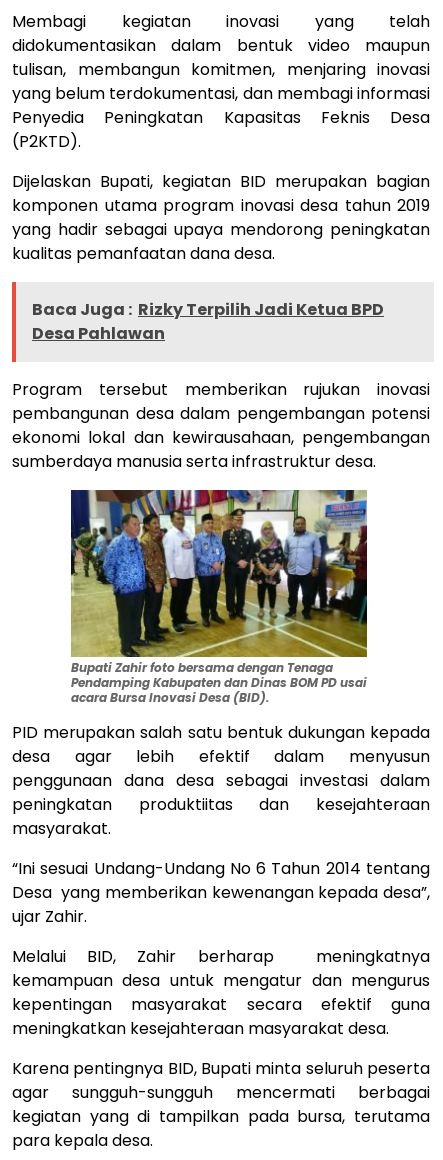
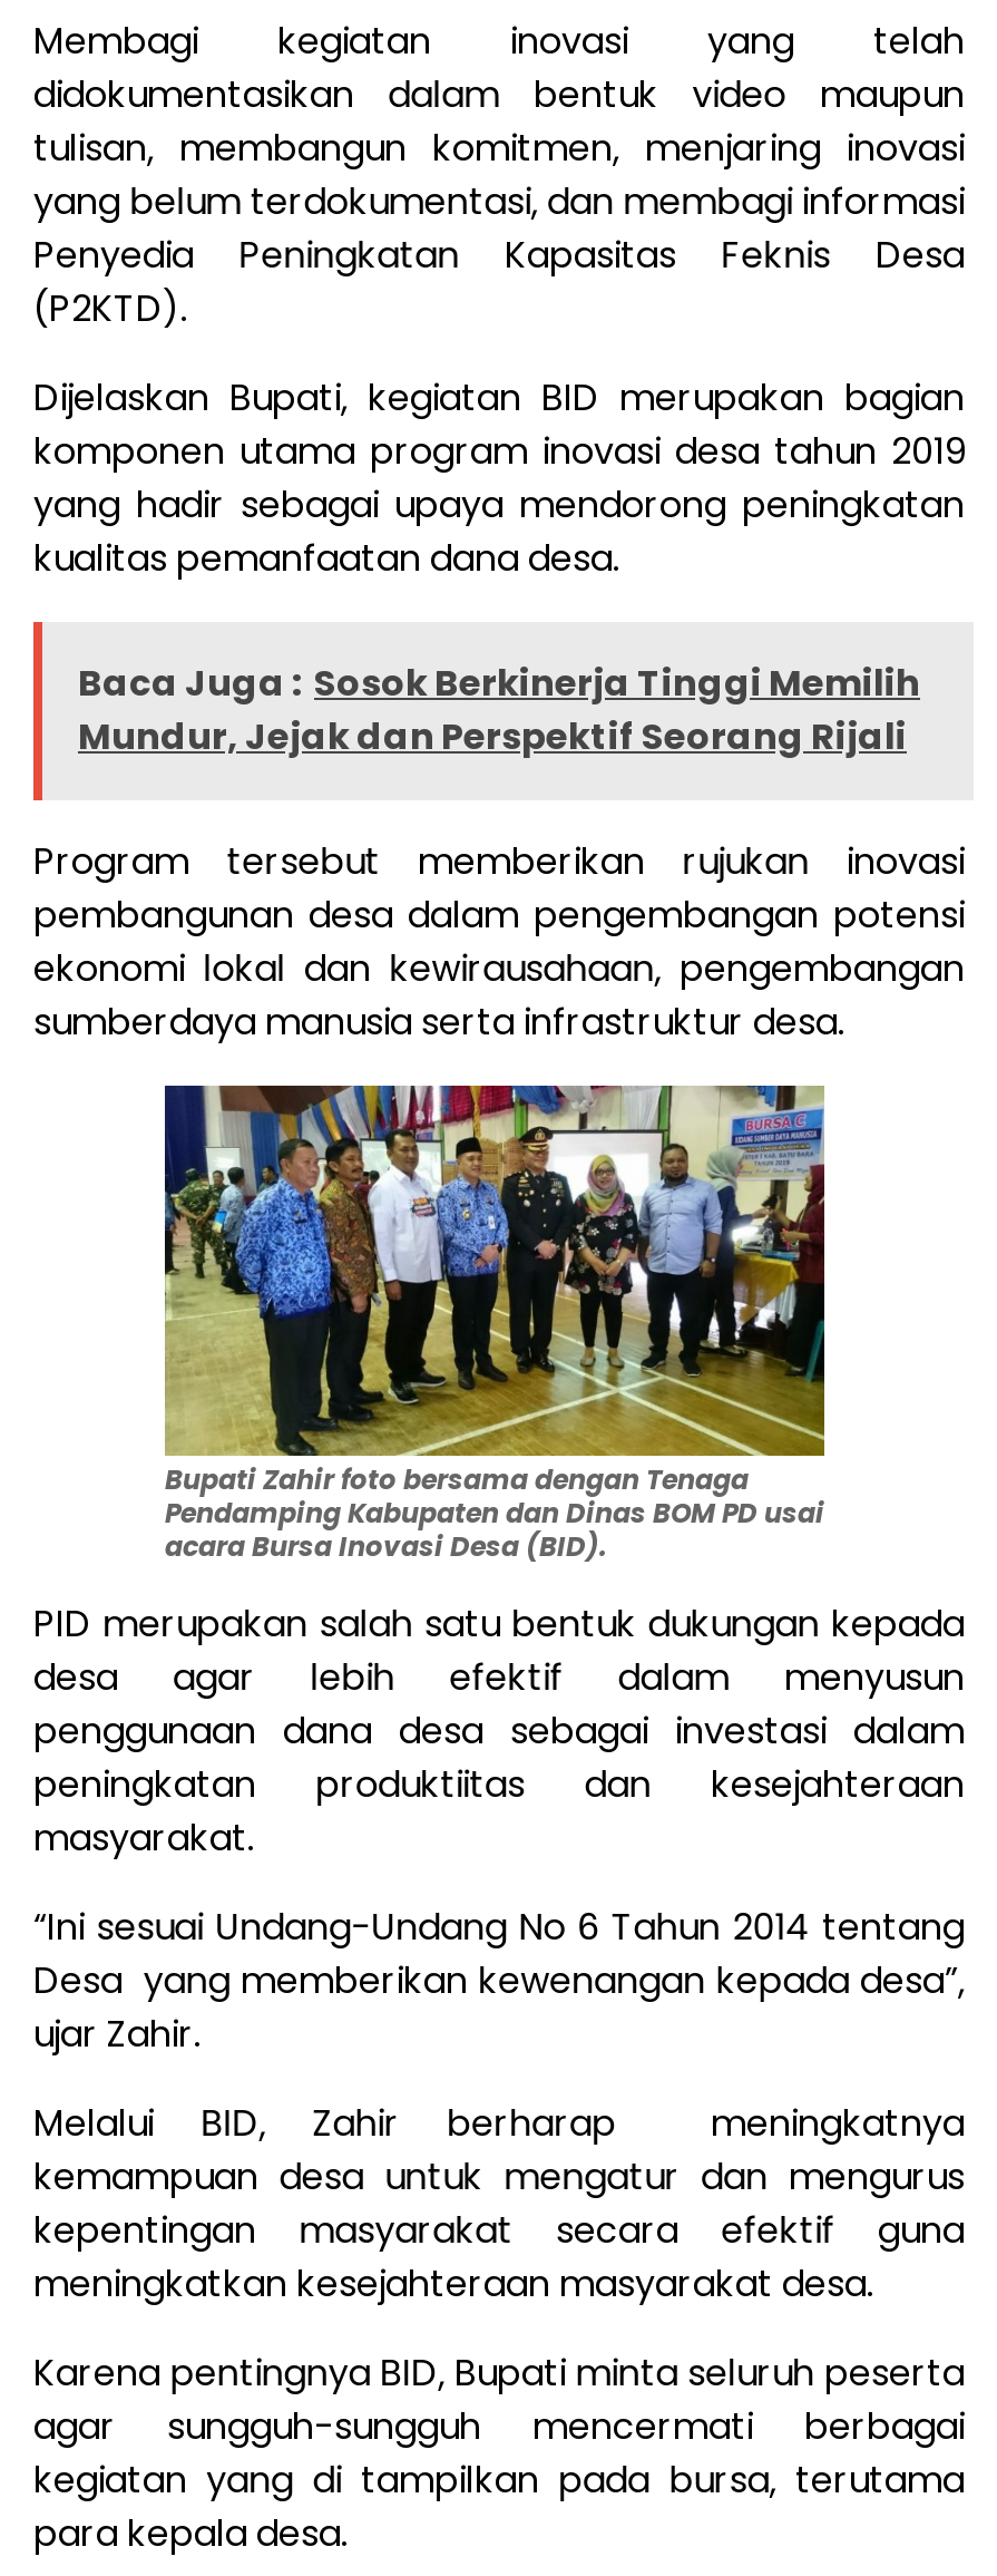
[32,298,384,345] Baca Juga : Rizky Terpilih Jadi Ketua BPD | Desa Pahlawan -> [78,657,920,762] Baca Juga : Sosok Berkinerja Tinggi Memilih | Mundur, Jejak dan Perspektif Seorang Rijali

